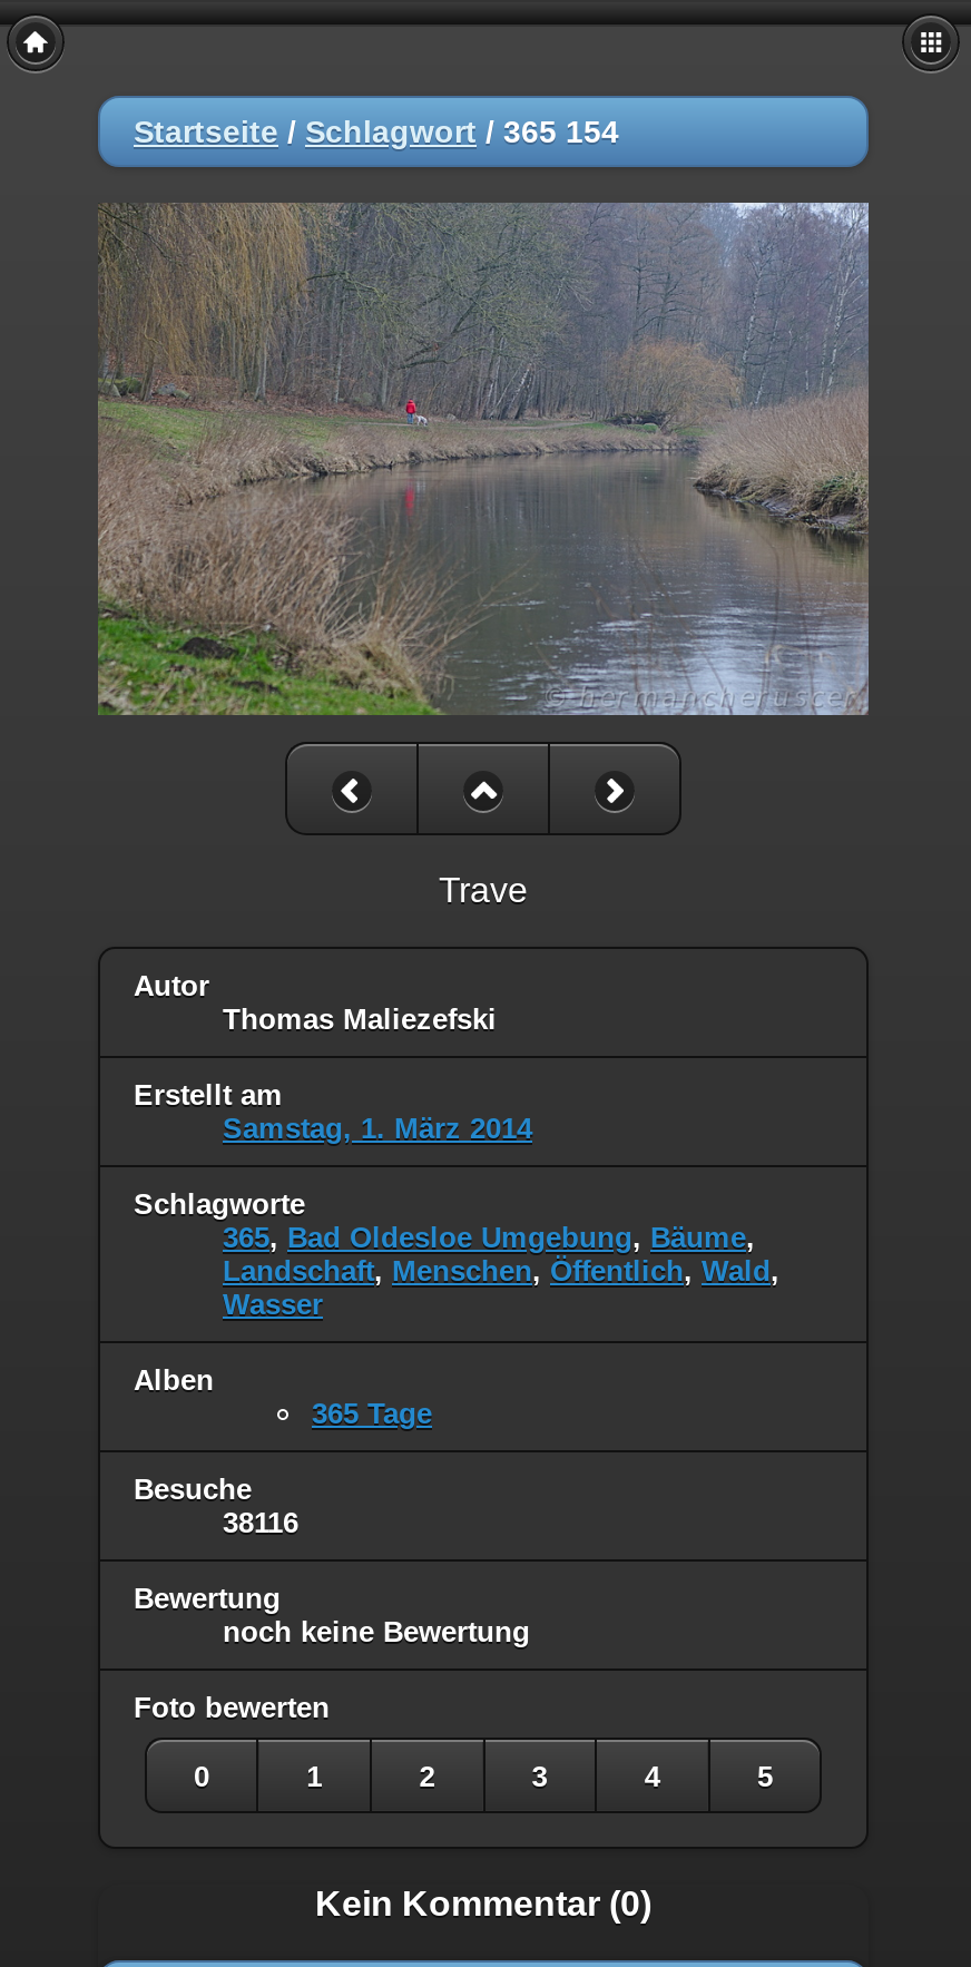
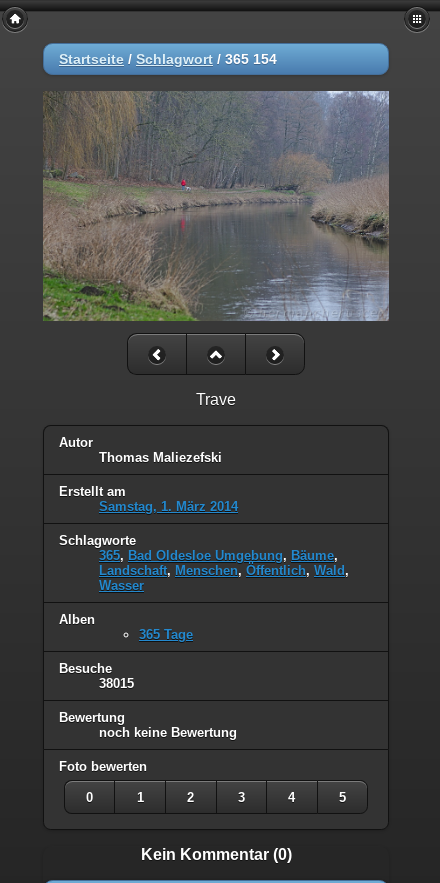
[223,1506,298,1539] 38116 -> [99,676,134,691] 38015

